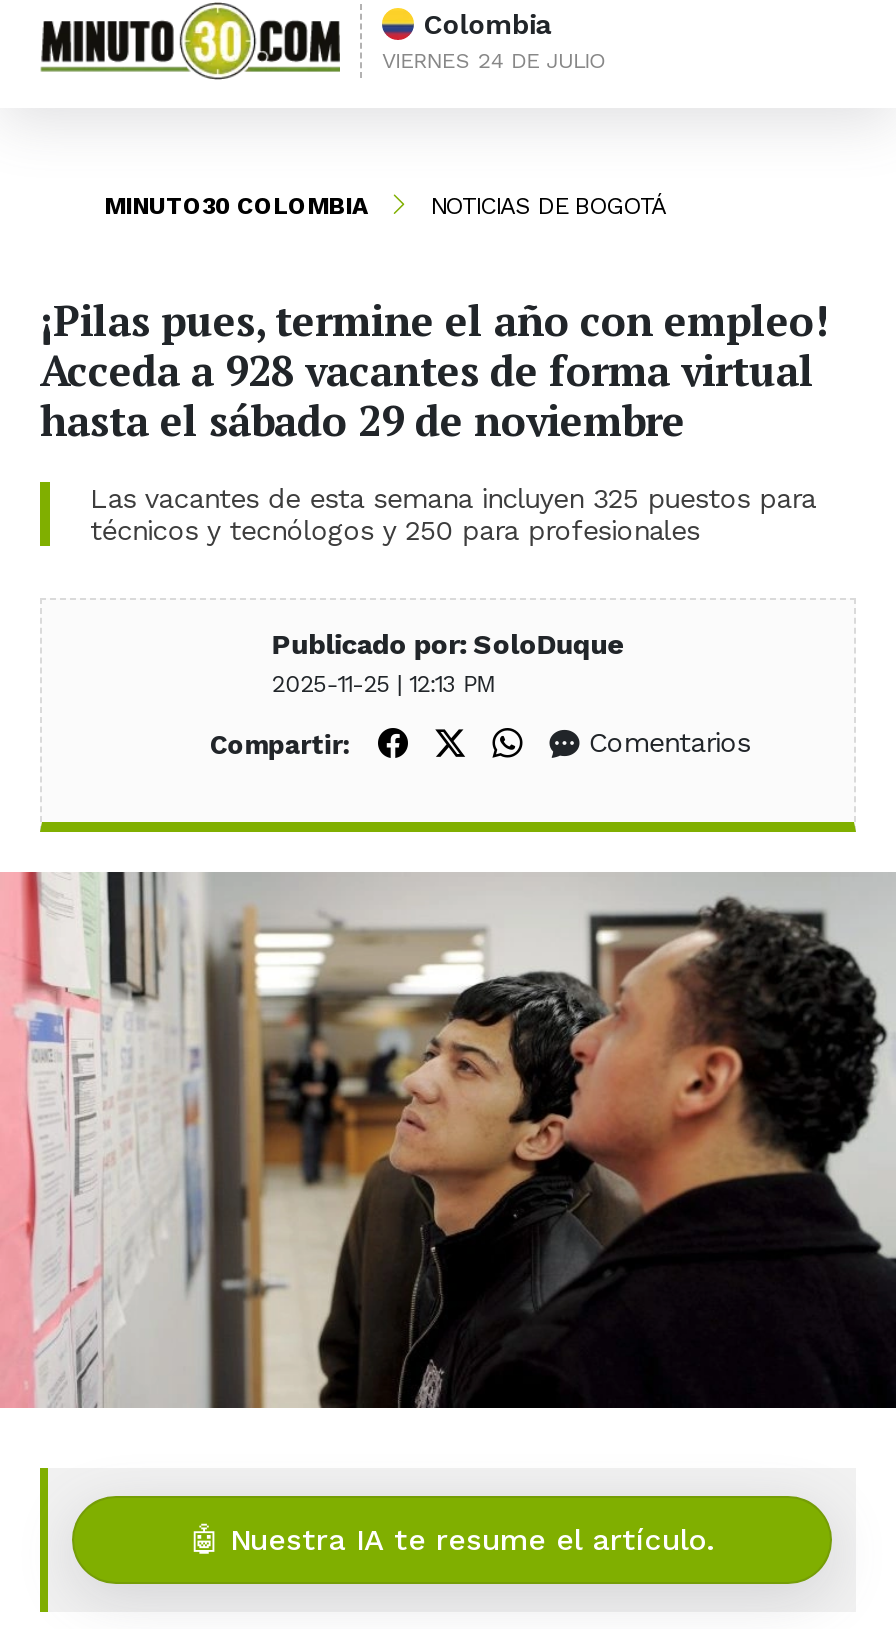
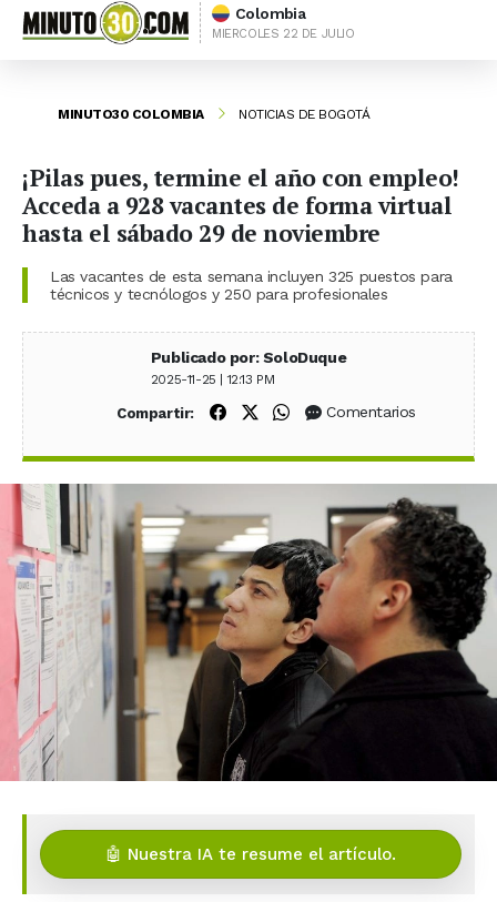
[382,48,607,74] VIERNES 24 DE JULIO -> [212,27,355,41] MIERCOLES 22 DE JULIO

